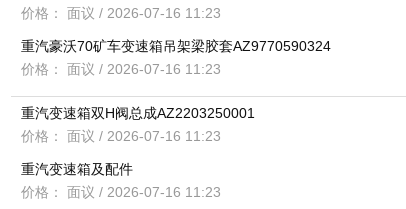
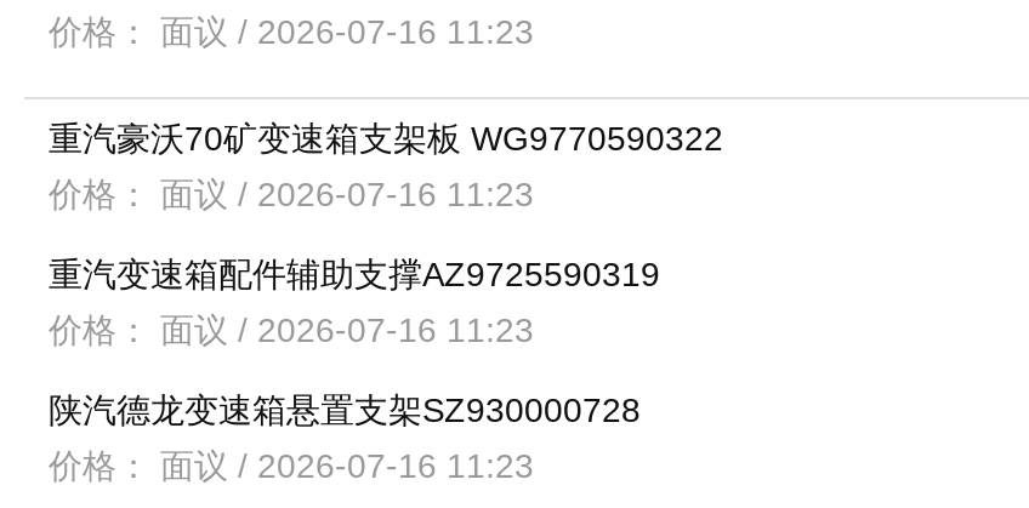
[21,38,331,54] 重汽豪沃70矿车变速箱吊架梁胶套AZ9770590324 -> [49,119,723,158] 重汽豪沃70矿变速箱支架板 WG9770590322
[21,105,255,121] 重汽变速箱双H阀总成AZ2203250001 -> [49,255,660,293] 重汽变速箱配件辅助支撑AZ9725590319
[21,161,133,177] 重汽变速箱及配件 -> [49,390,641,429] 陕汽德龙变速箱悬置支架SZ930000728

